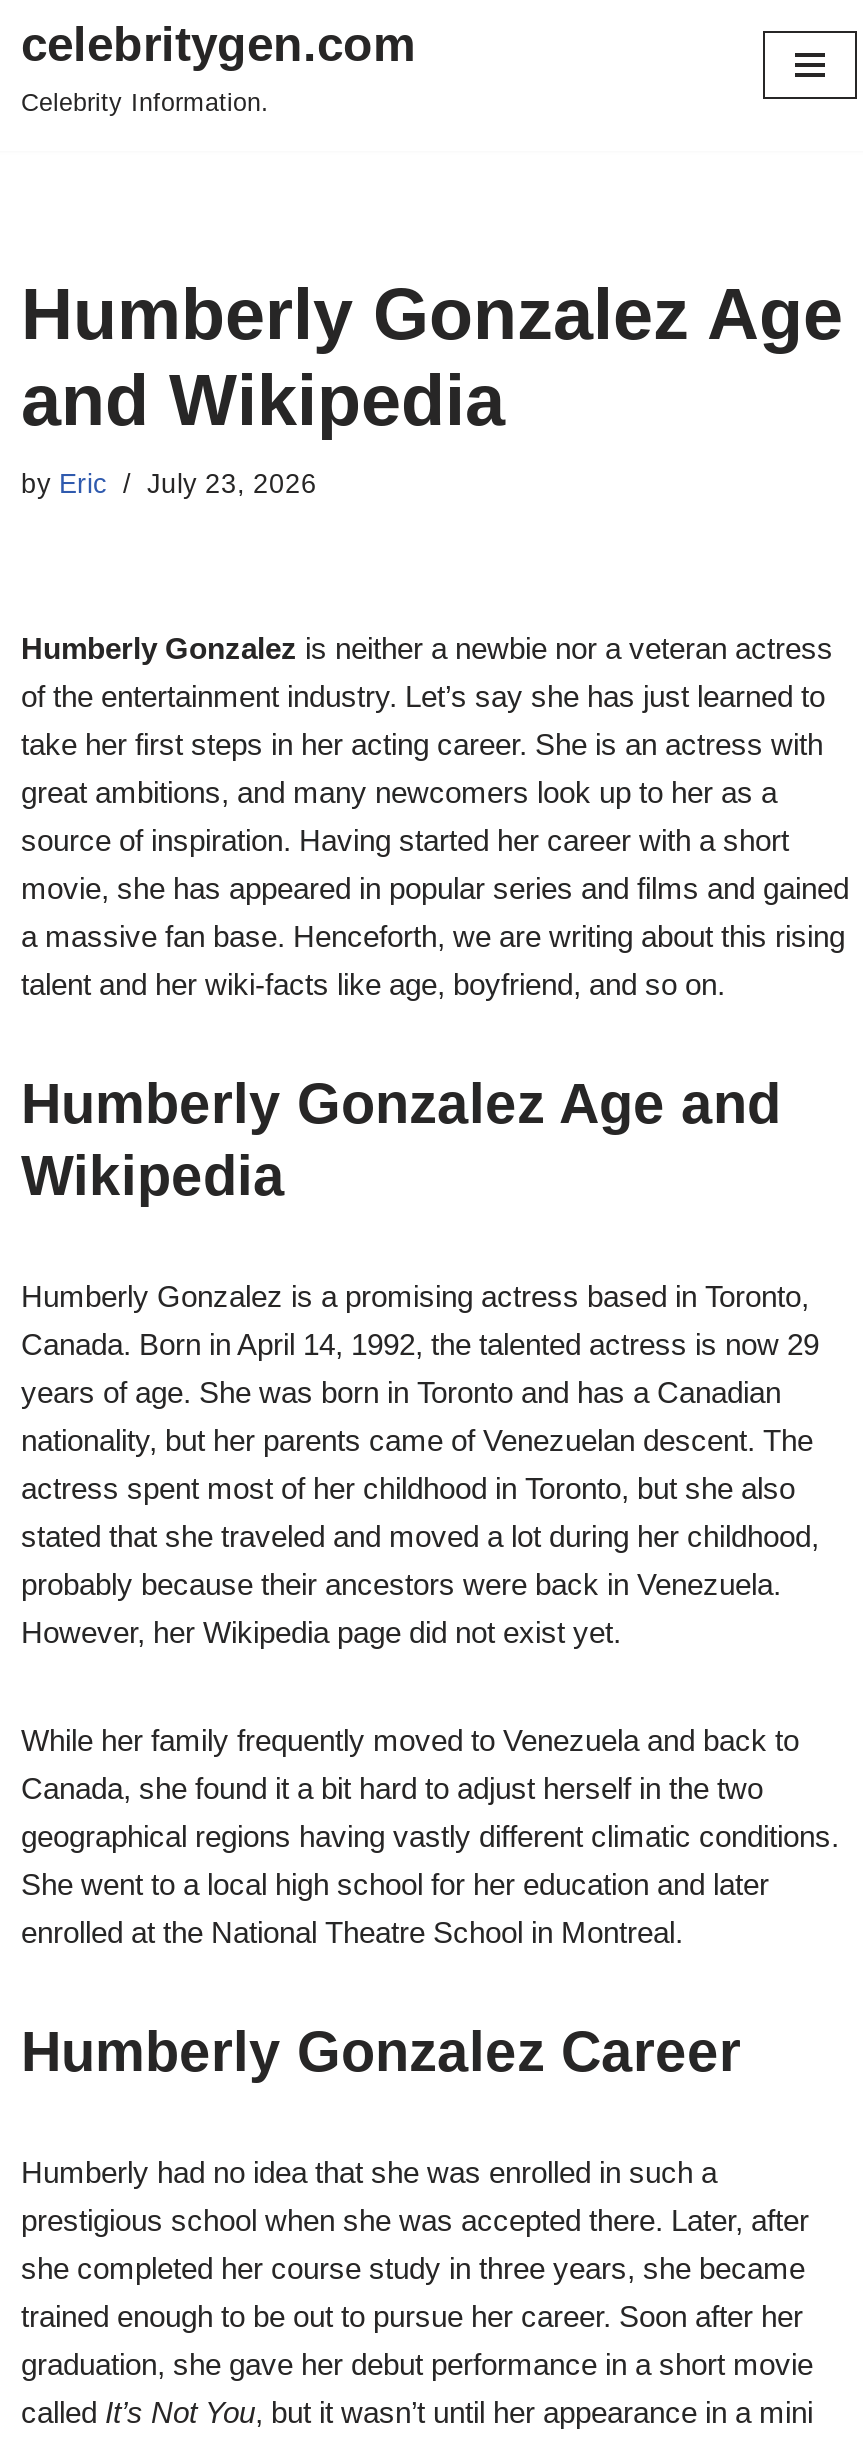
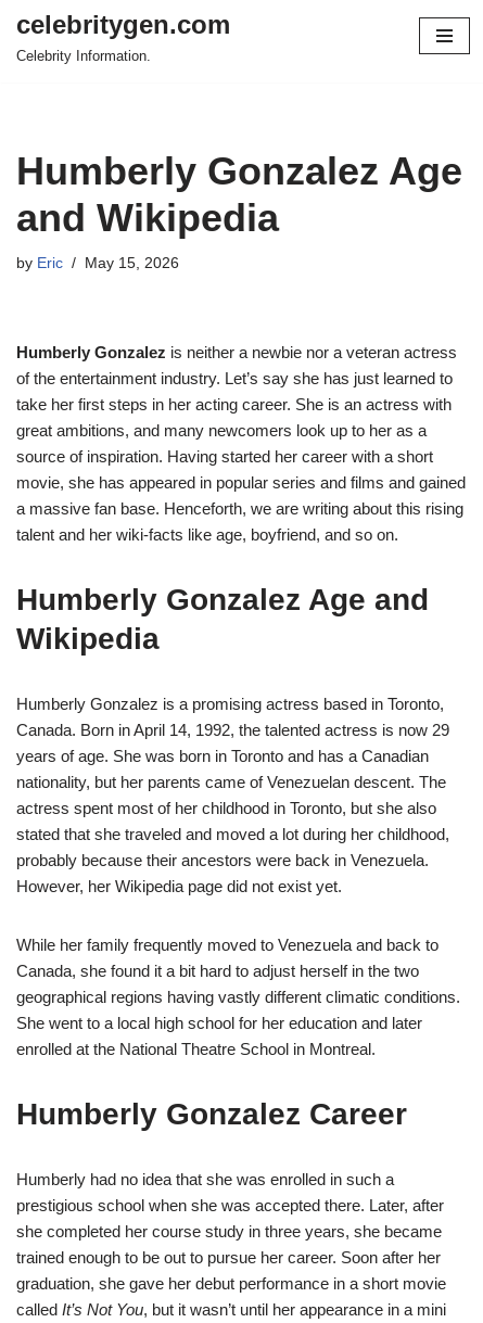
[21,469,317,499] by Eric July 23, 2026 -> [16,255,179,271] by Eric May 15, 2026

